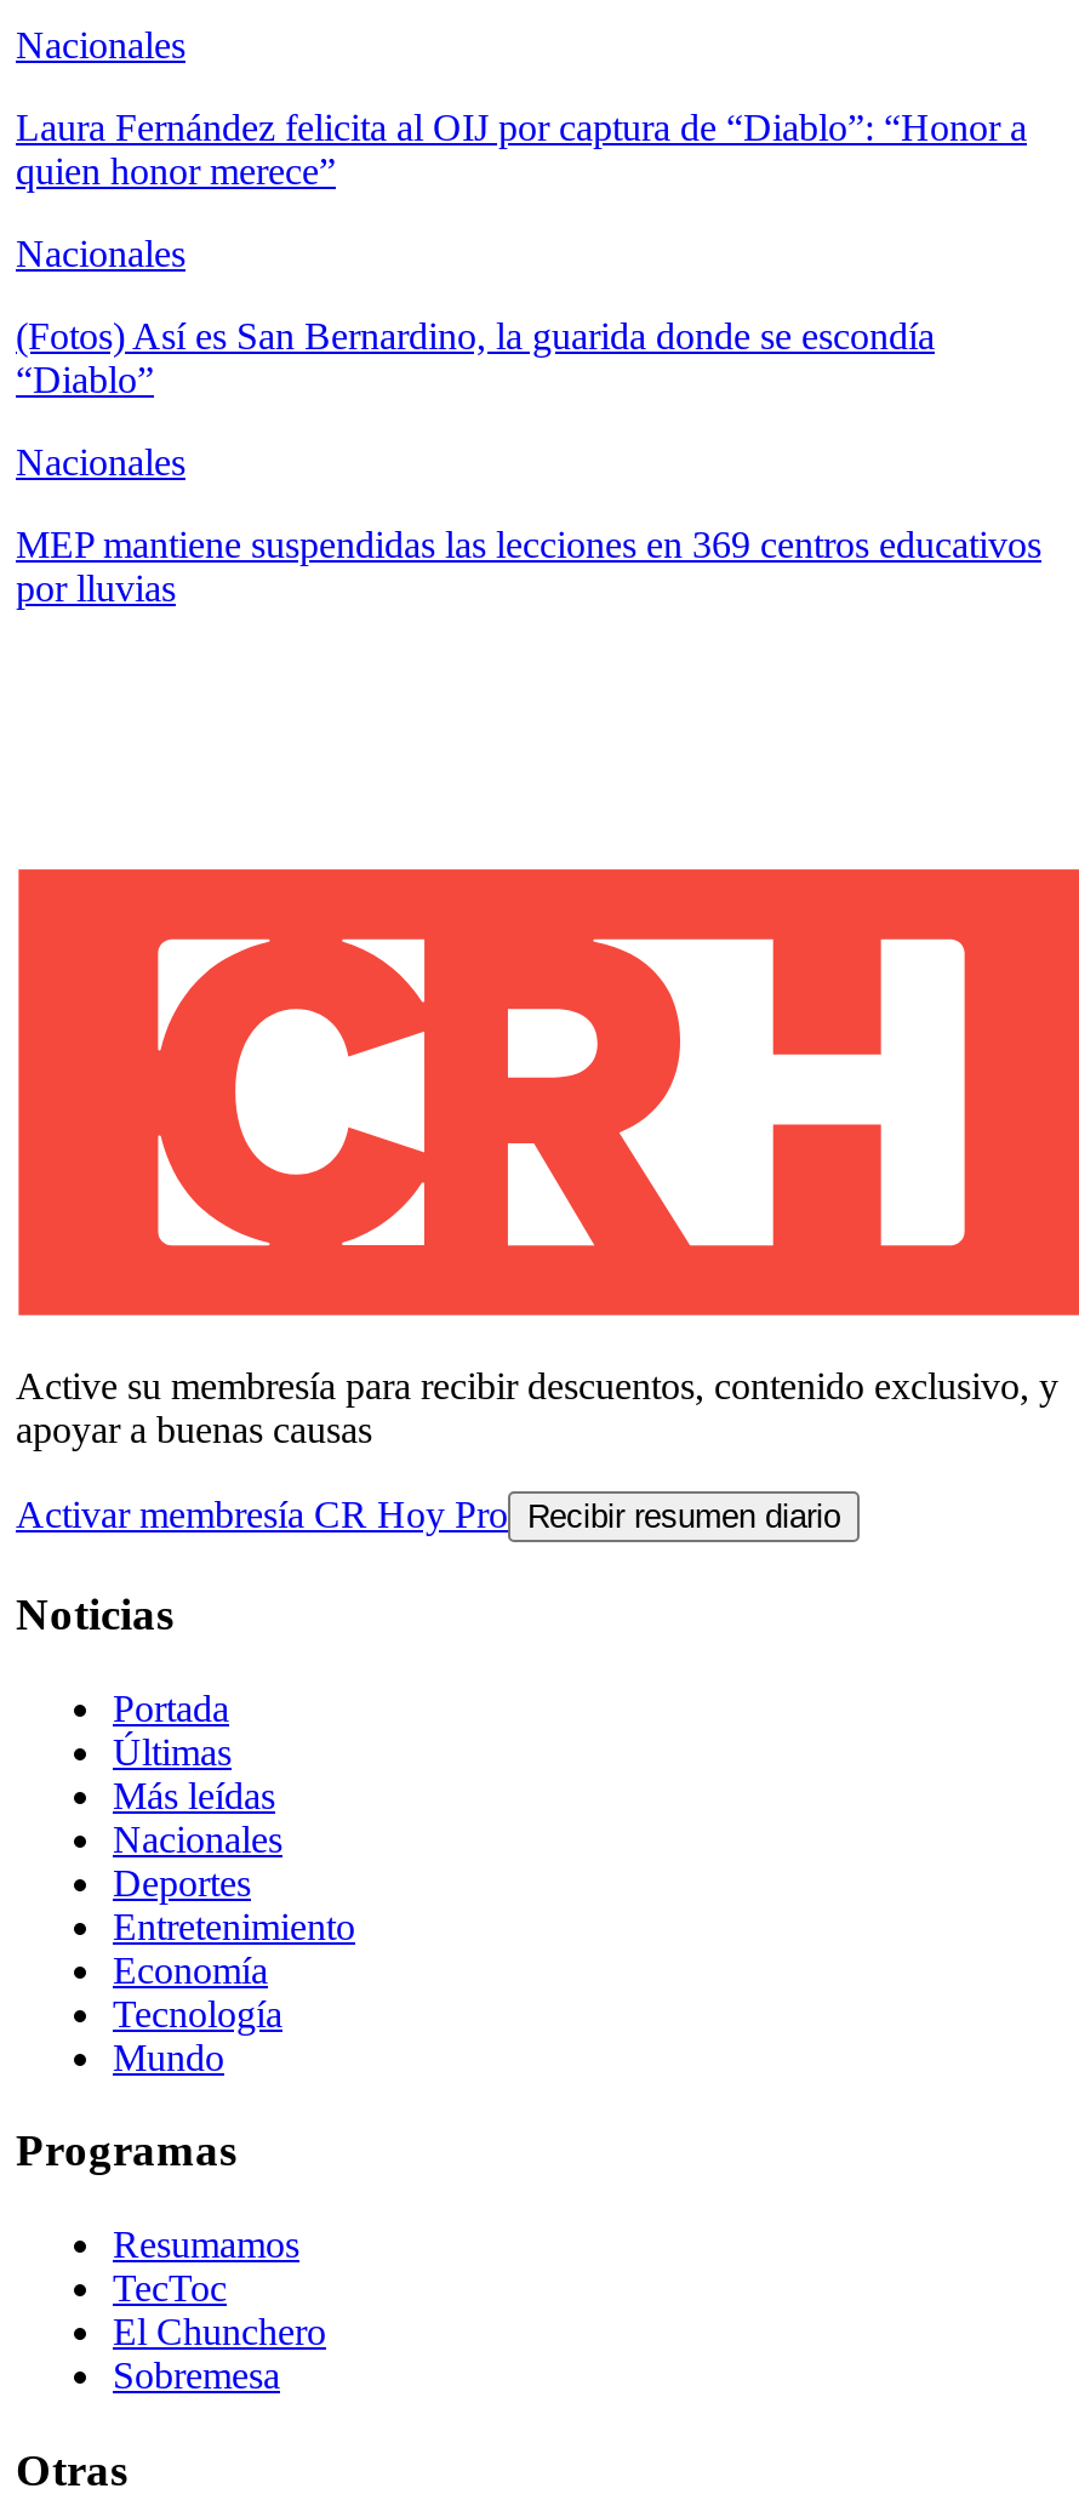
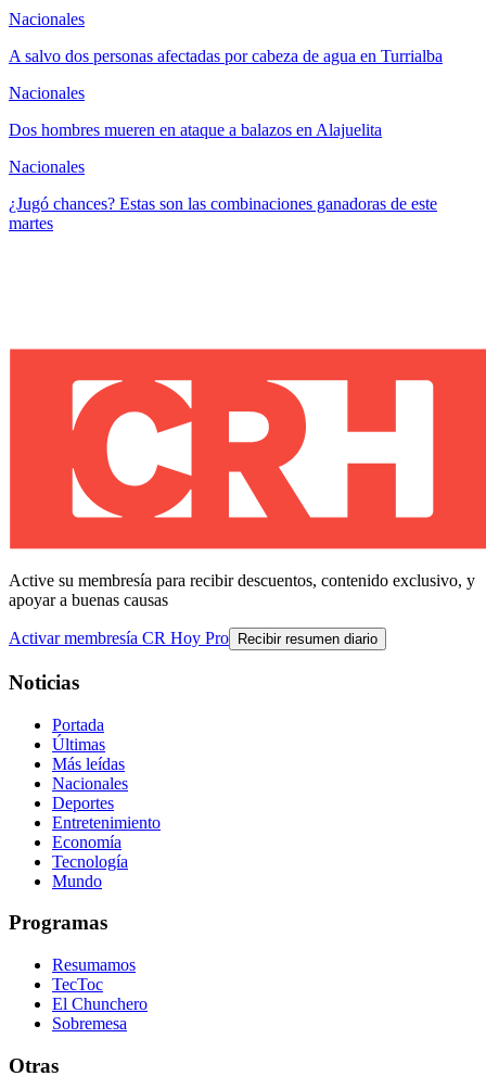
[16,107,1027,192] Laura Fernández felicita al OIJ por captura de “Diablo”: “Honor a | quien honor merece” -> [9,47,443,65] A salvo dos personas afectadas por cabeza de agua en Turrialba
[16,316,935,401] (Fotos) Así es San Bernardino, la guarida donde se escondía | “Diablo” -> [9,121,382,139] Dos hombres mueren en ataque a balazos en Alajuelita
[16,524,1041,609] MEP mantiene suspendidas las lecciones en 369 centros educativos | por lluvias -> [9,195,437,233] ¿Jugó chances? Estas son las combinaciones ganadoras de este | martes

